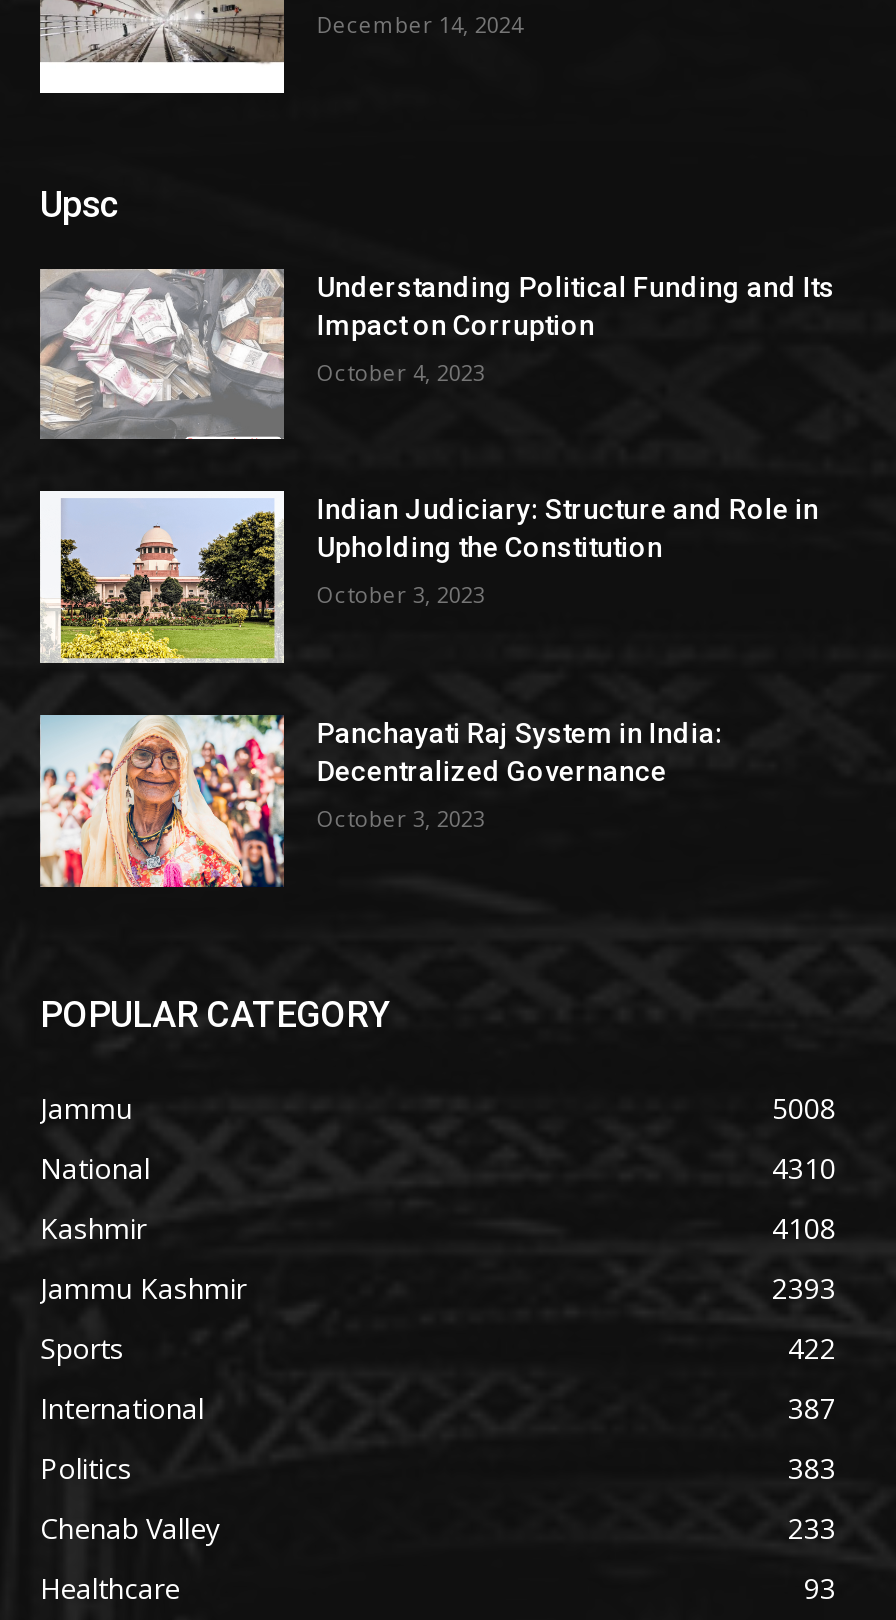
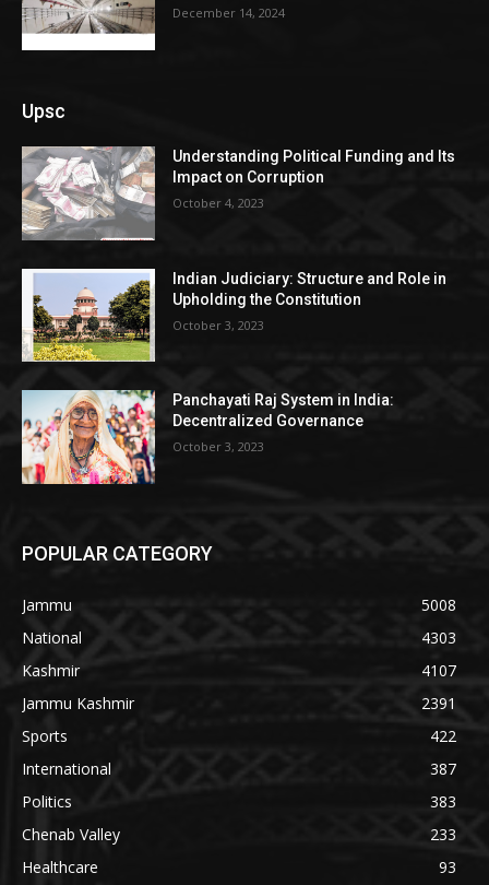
[772,1148,836,1186] 4310 -> [421,627,456,648] 4303
[772,1208,836,1246] 4108 -> [421,660,456,681] 4107
[772,1268,836,1306] 2393 -> [421,693,456,714] 2391

